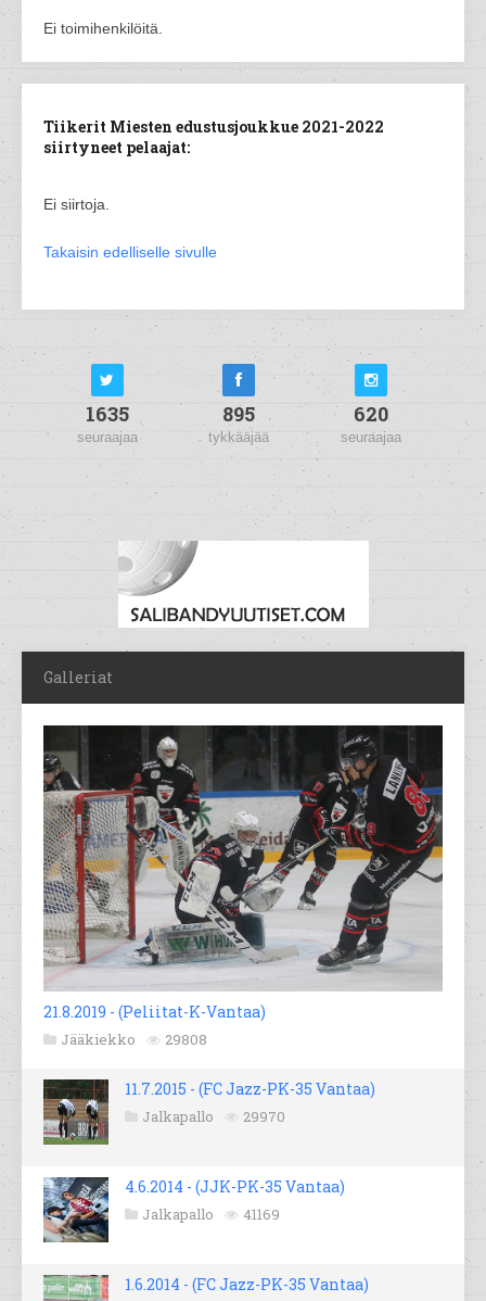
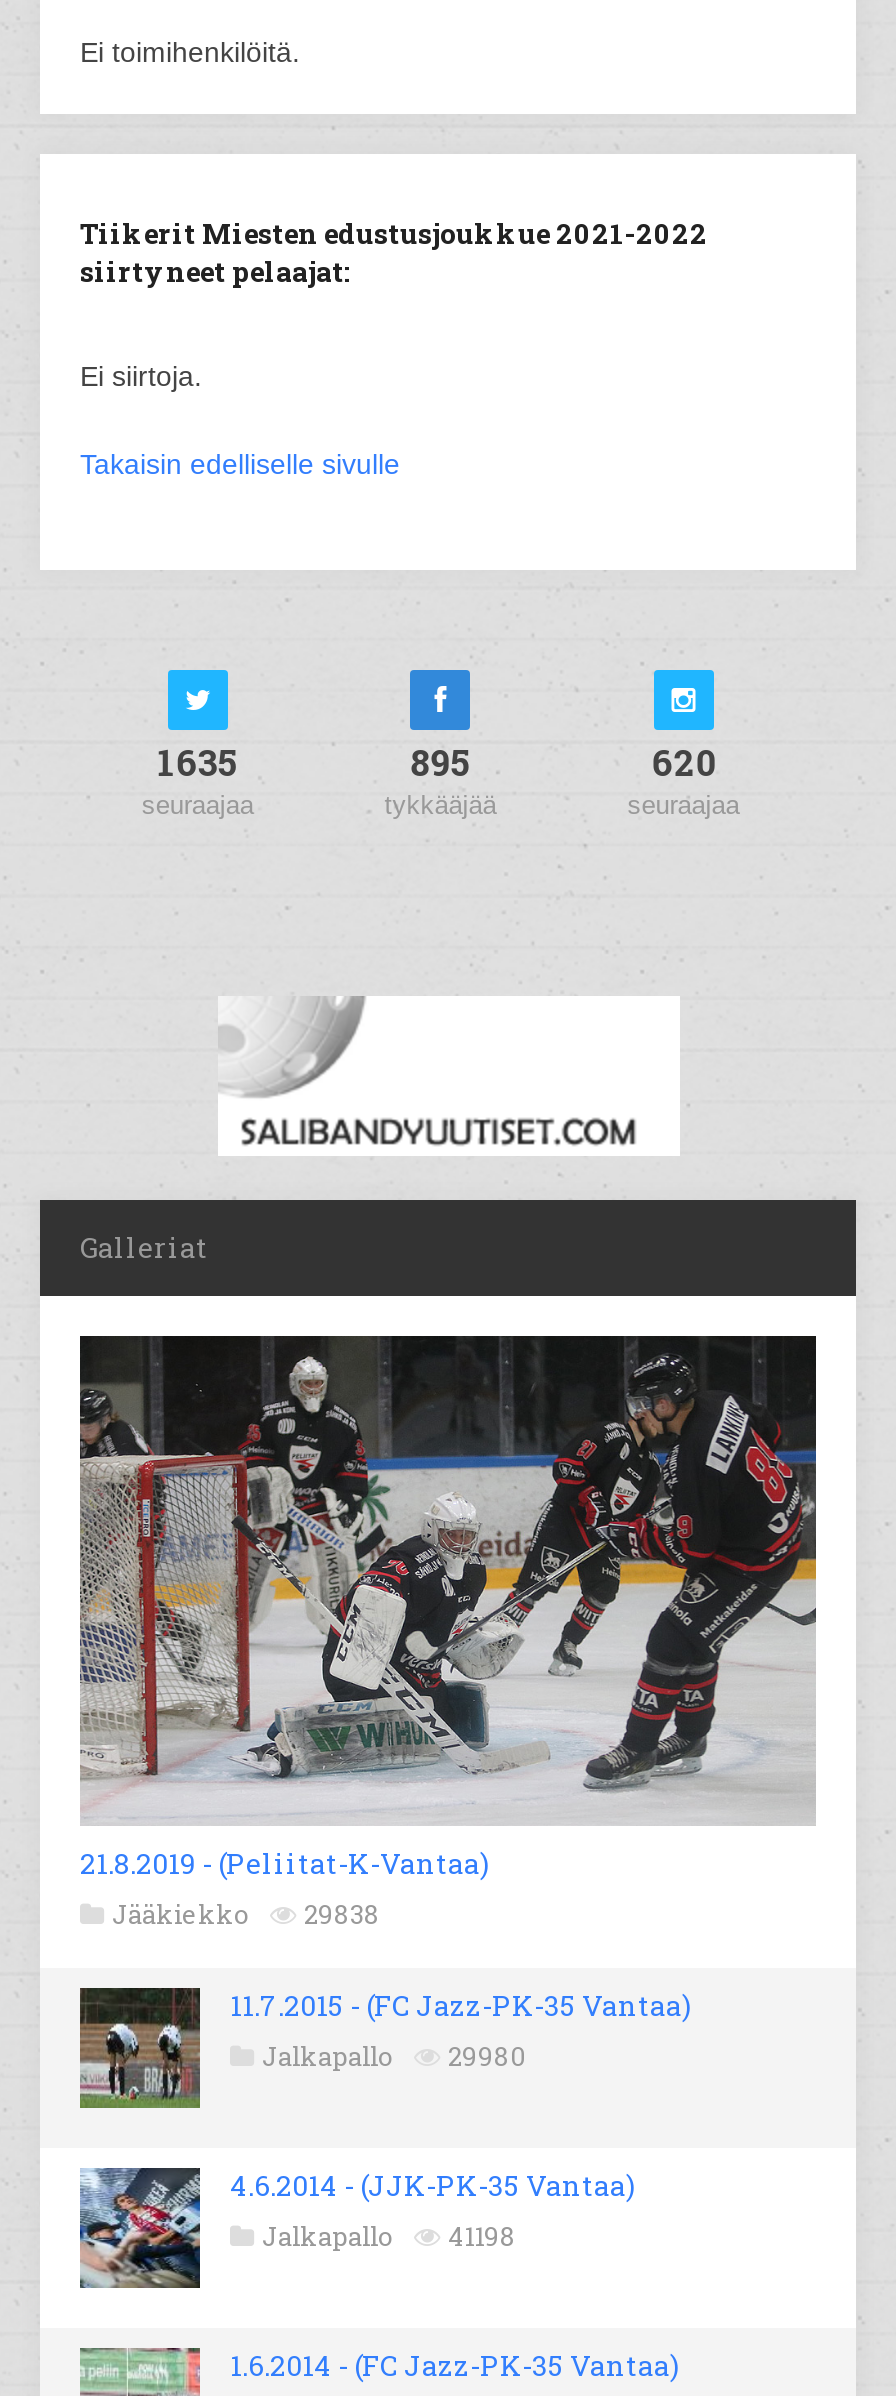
[61,1030,207,1049] Jääkiekko 29808 -> [112,1897,380,1933] Jääkiekko 29838
[142,1107,285,1126] Jalkapallo 29970 -> [262,2039,526,2075] Jalkapallo 29980
[142,1205,280,1224] Jalkapallo 41169 -> [262,2219,516,2255] Jalkapallo 41198

